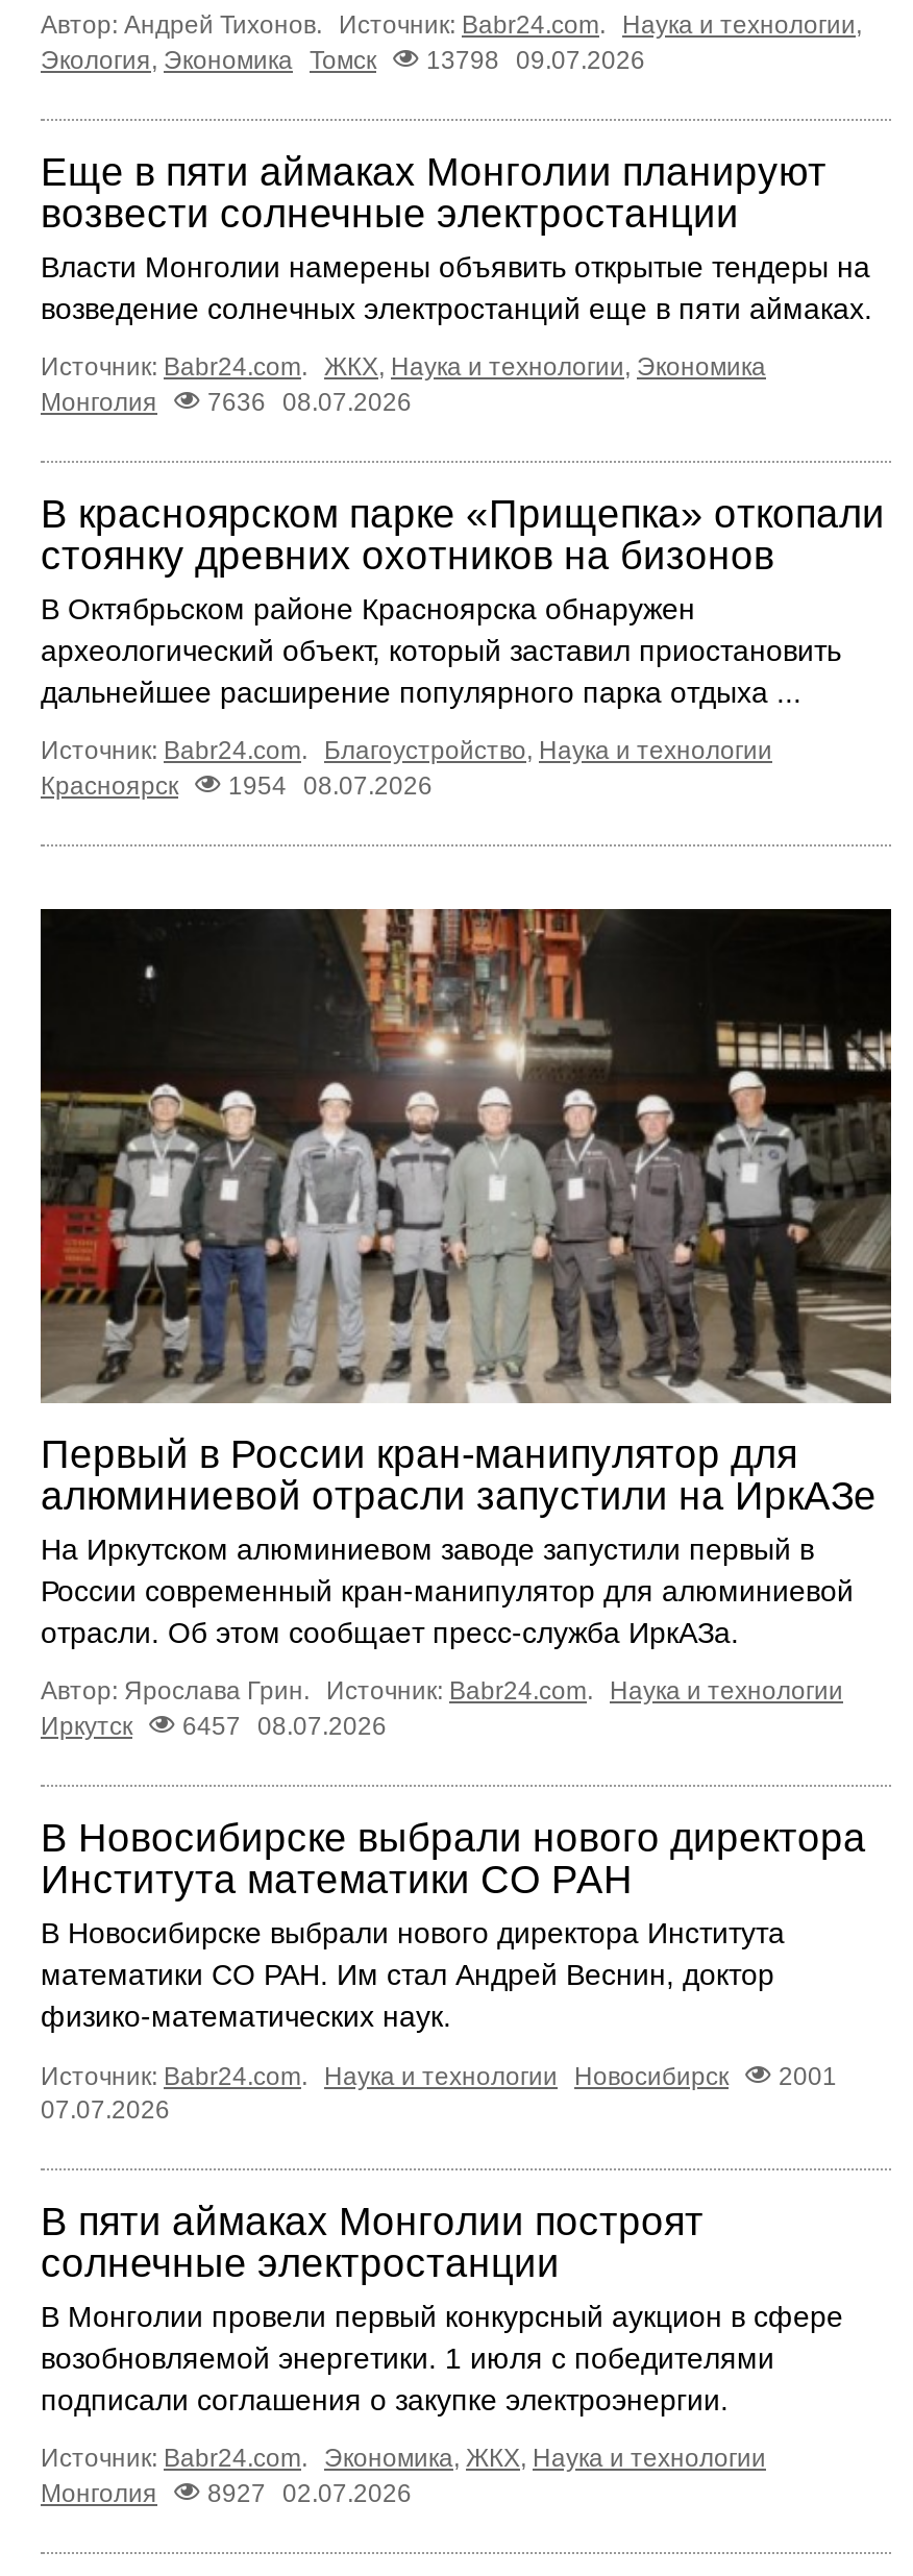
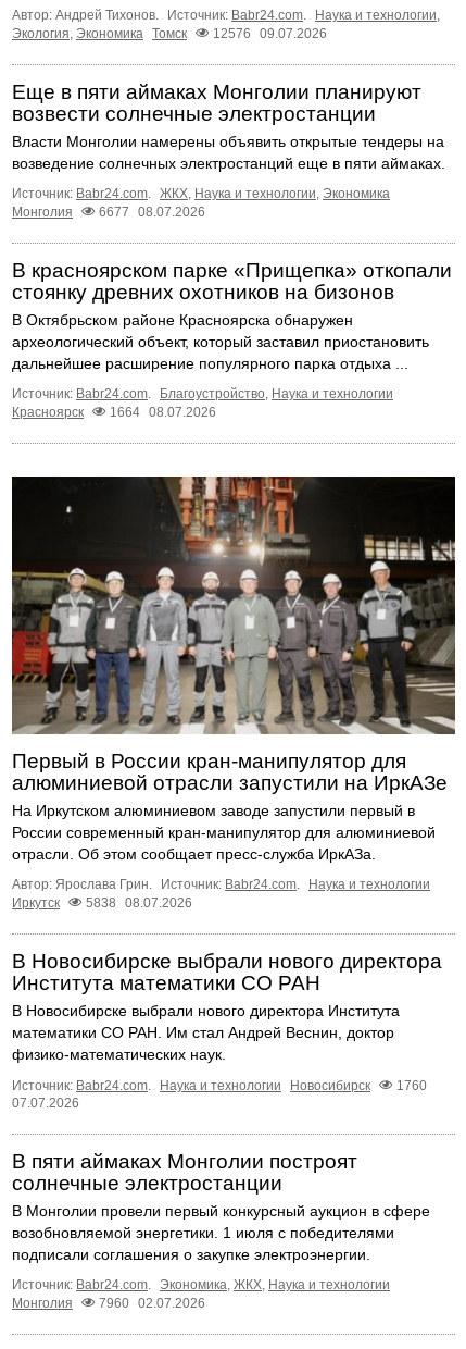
[41,46,645,75] Экология, Экономика Томск 13798 09.07.2026 -> [12,26,327,41] Экология, Экономика Томск 12576 09.07.2026
[41,388,412,417] Монголия 7636 08.07.2026 -> [12,205,205,220] Монголия 6677 08.07.2026
[41,772,433,801] Красноярск 1954 08.07.2026 -> [12,405,216,420] Красноярск 1664 08.07.2026
[41,1711,387,1741] Иркутск 6457 08.07.2026 -> [12,895,192,910] Иркутск 5838 08.07.2026
[41,2062,837,2091] Источник: Babr24.com. Наука и технологии Новосибирск 2001 -> [12,1078,427,1093] Источник: Babr24.com. Наука и технологии Новосибирск 1760
[41,2479,412,2508] Монголия 8927 02.07.2026 -> [12,1296,205,1311] Монголия 7960 02.07.2026

